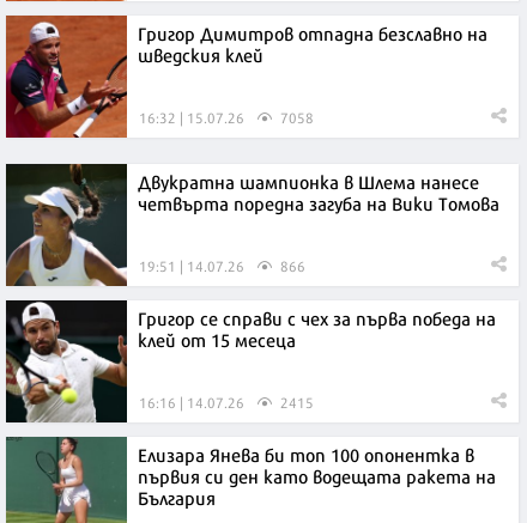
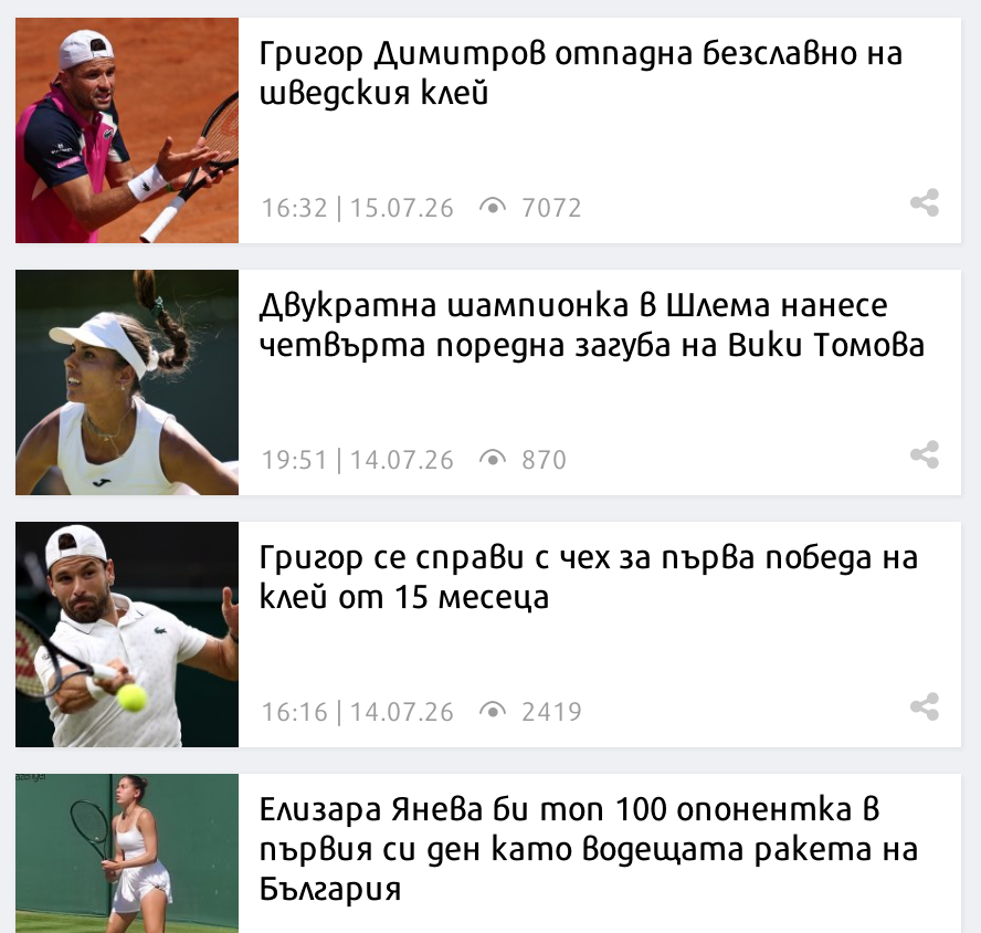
[280,107,314,128] 7058 -> [521,186,583,226] 7072
[280,255,305,276] 866 -> [521,438,568,478] 870
[280,391,314,413] 2415 -> [521,690,583,730] 2419

